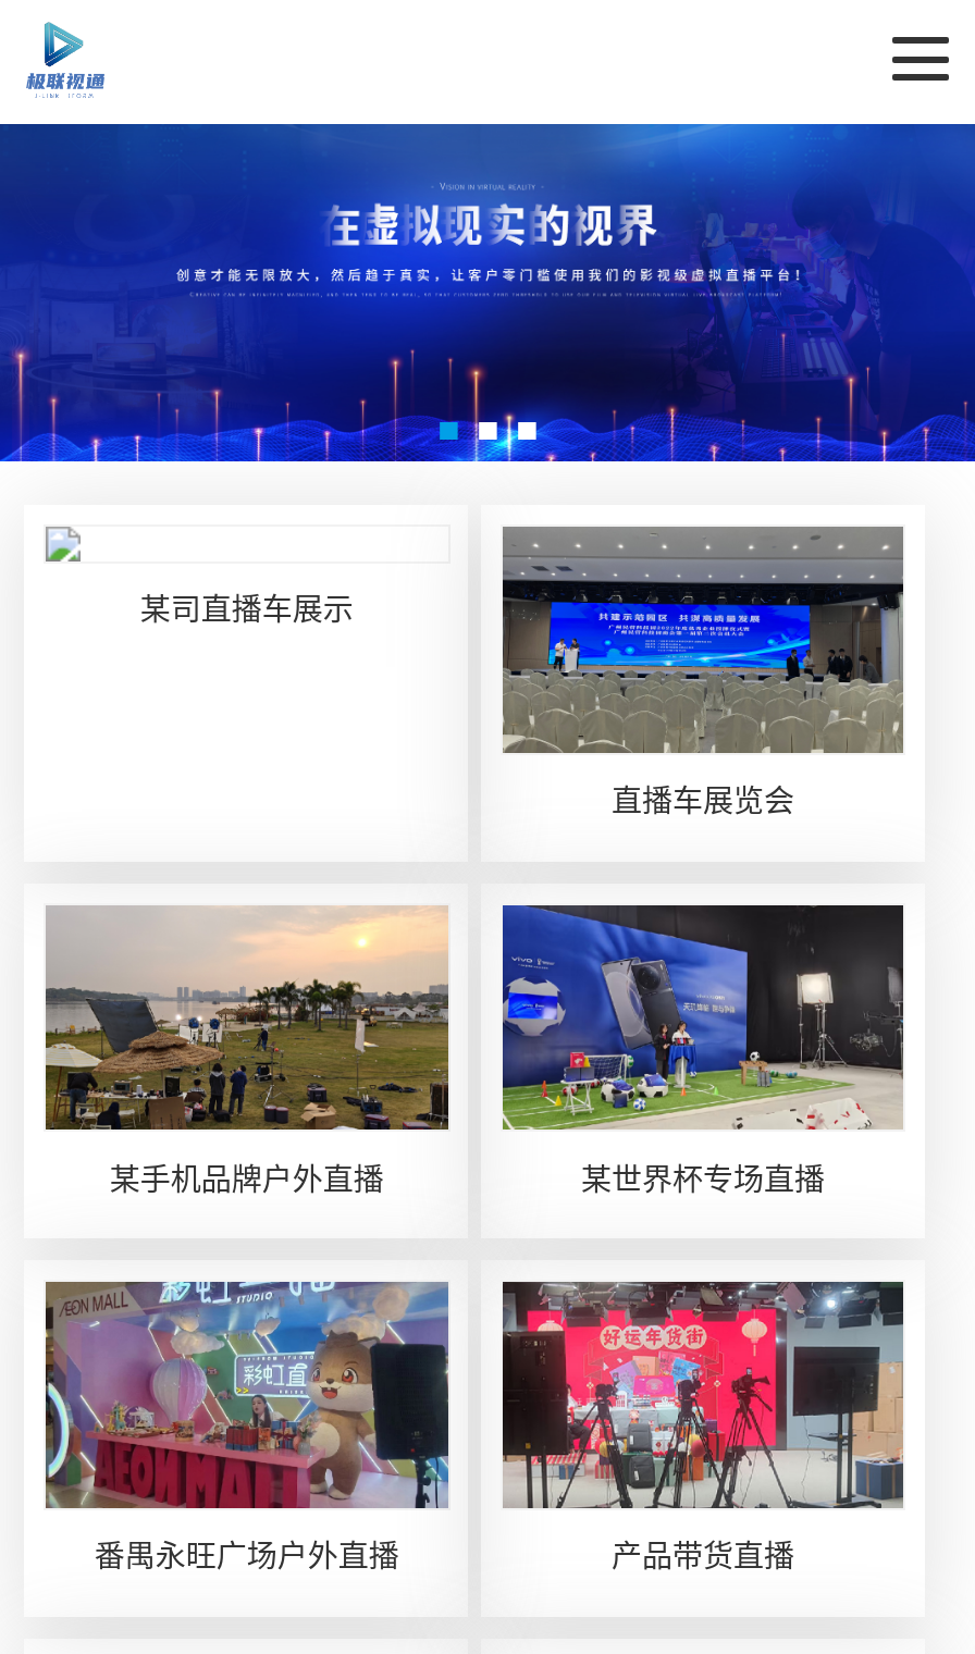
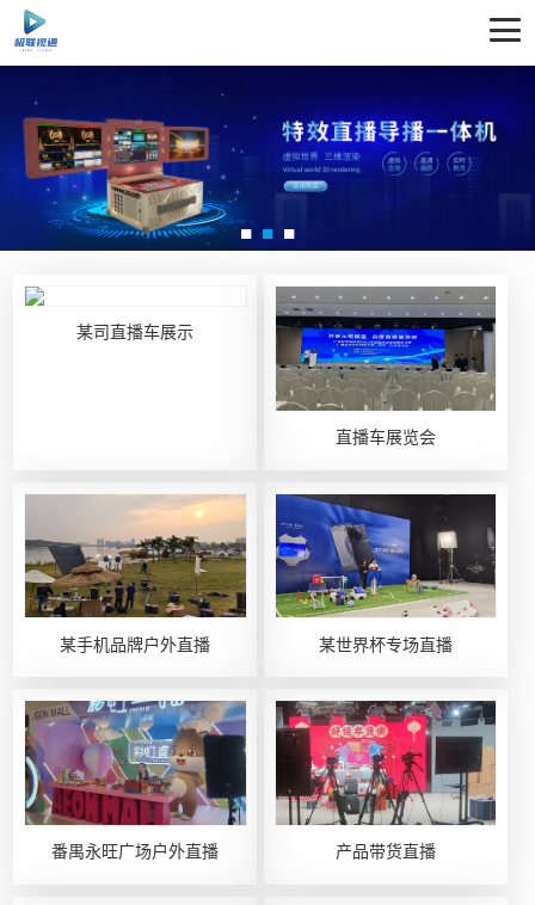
[7,122,968,464] [image] -> [4,64,531,252] [image]

